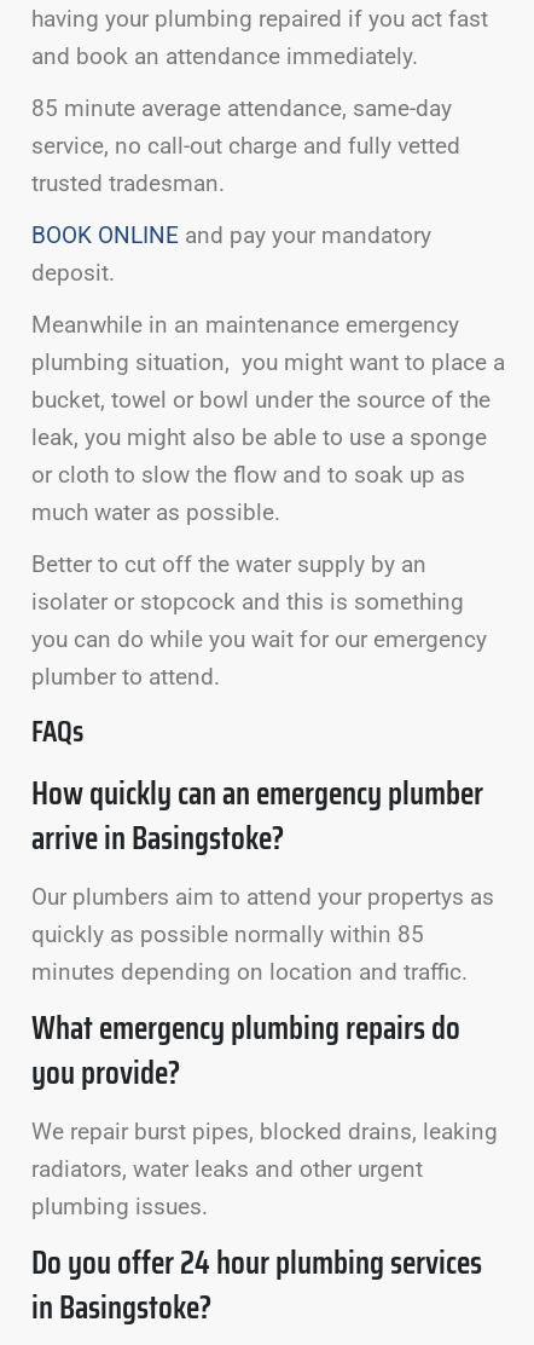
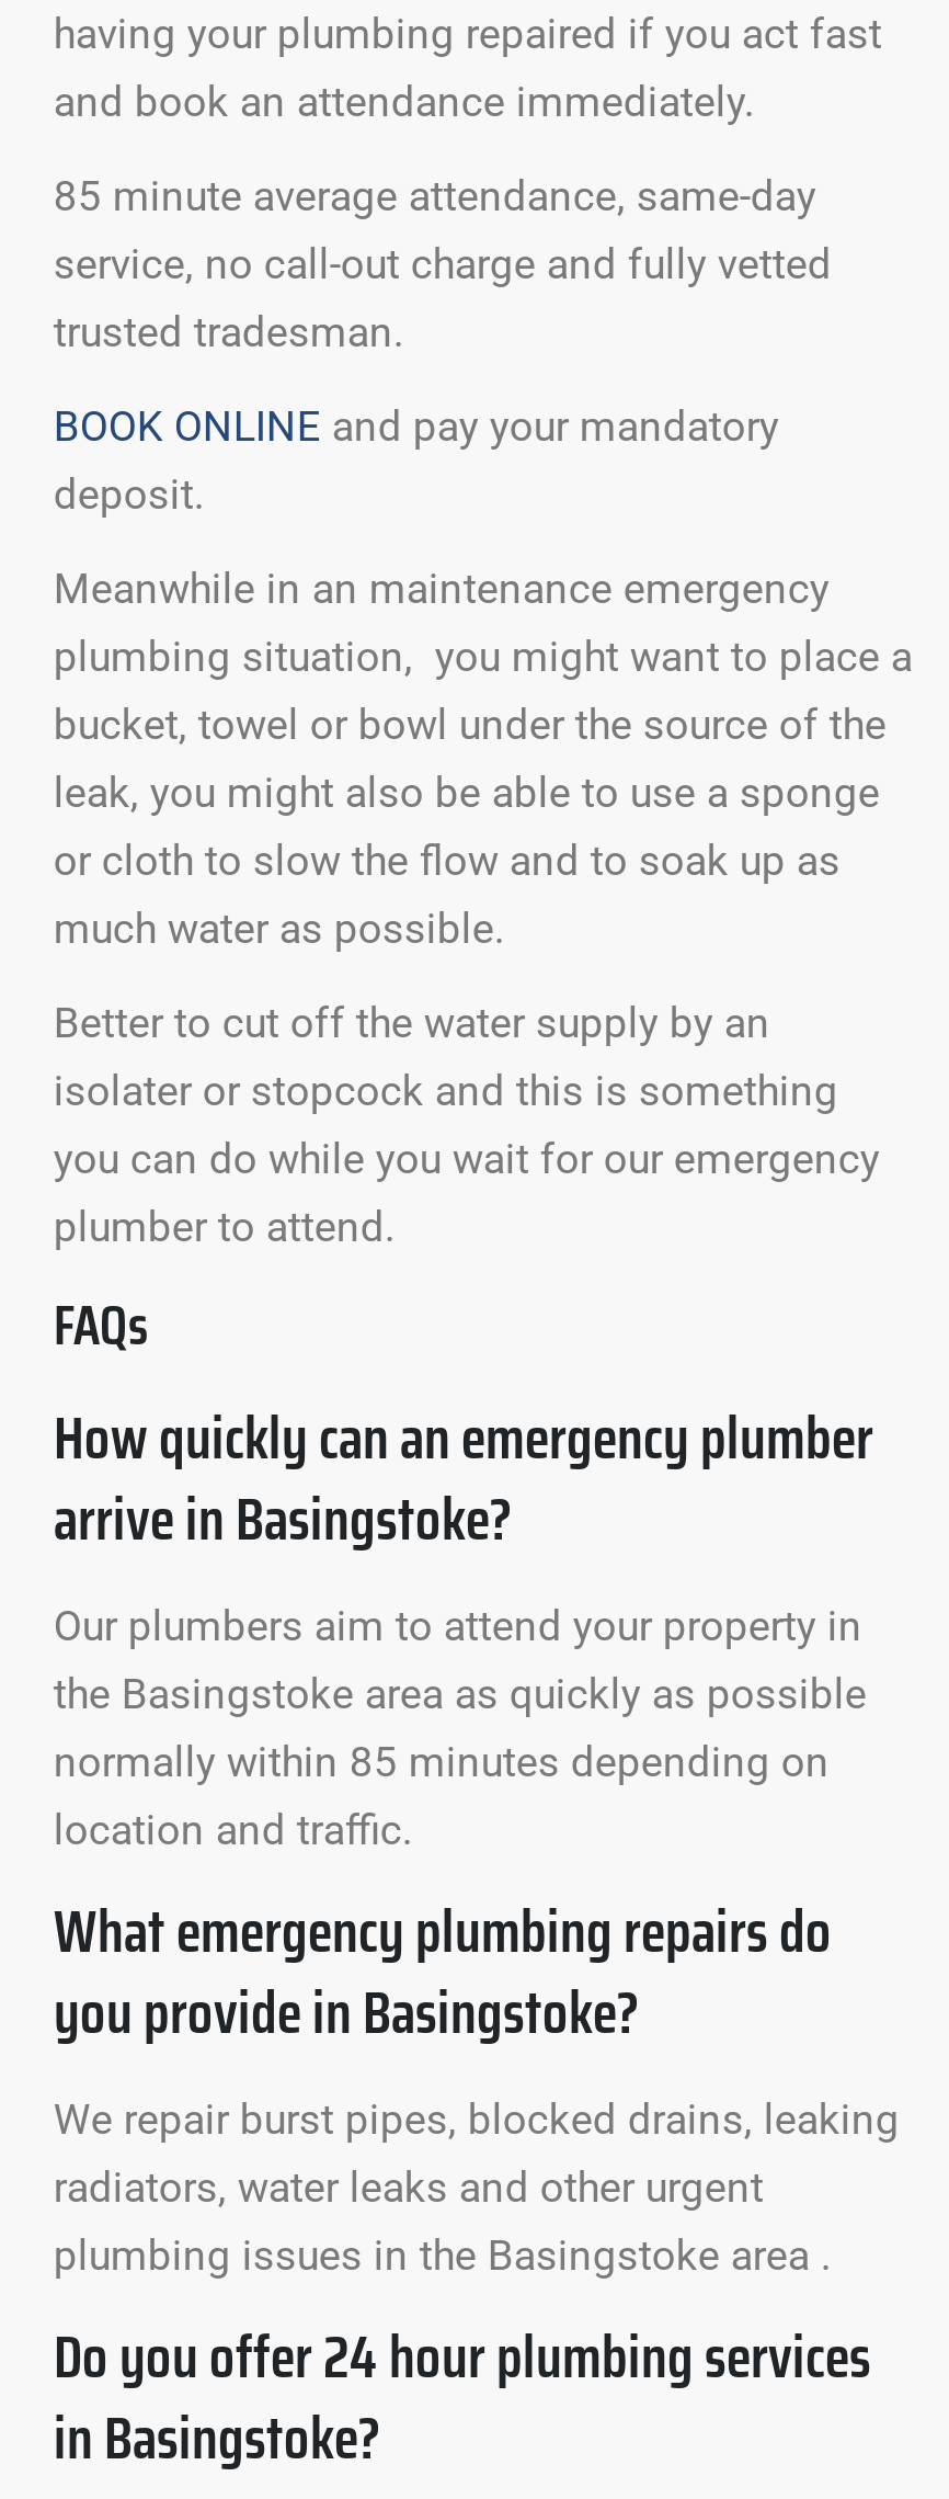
[31,883,494,986] Our plumbers aim to attend your propertys as | quickly as possible normally within 85 | minutes depending on location and traffic. -> [53,1601,867,1855] Our plumbers aim to attend your property in | the Basingstoke area as quickly as possible | normally within 85 minutes depending on | location and traffic.
[31,1046,180,1098] you provide? -> [53,1965,639,2059] you provide in Basingstoke?
[31,1193,208,1220] plumbing issues. -> [53,2230,832,2281] plumbing issues in the Basingstoke area .

